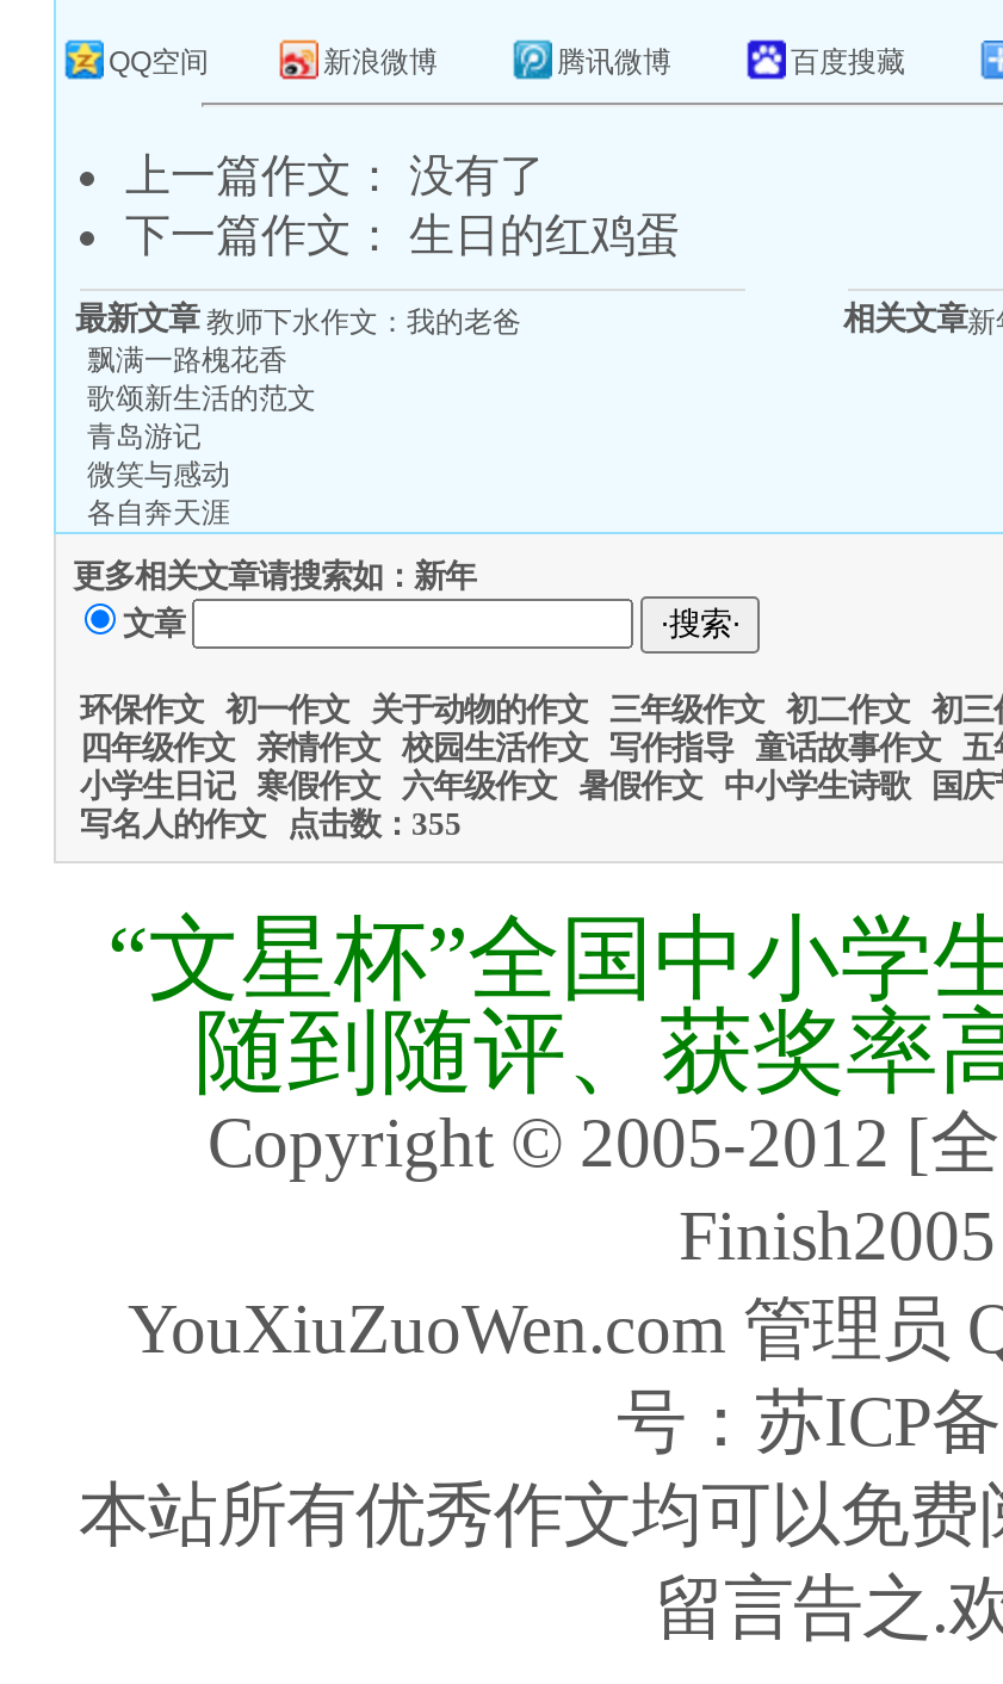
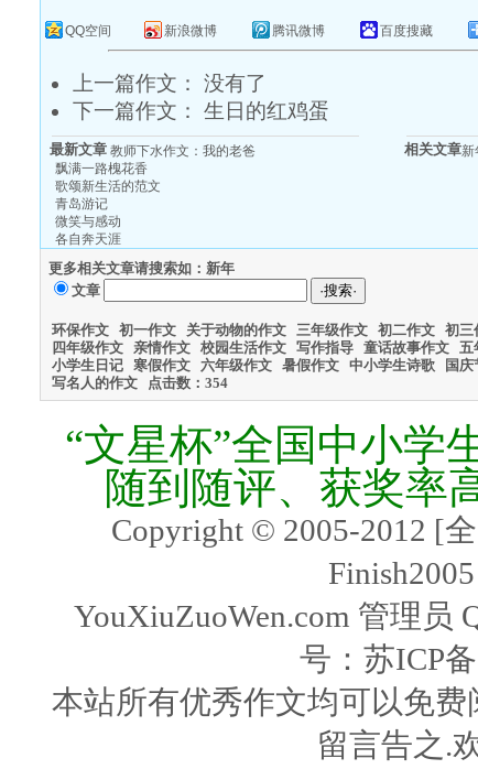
[80,807,462,843] 写名人的作文点击数：355 -> [52,375,228,392] 写名人的作文点击数：354

